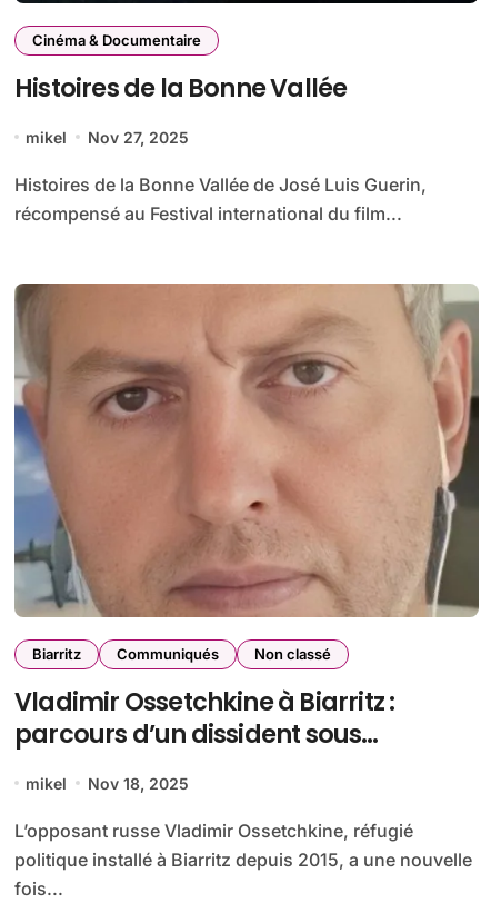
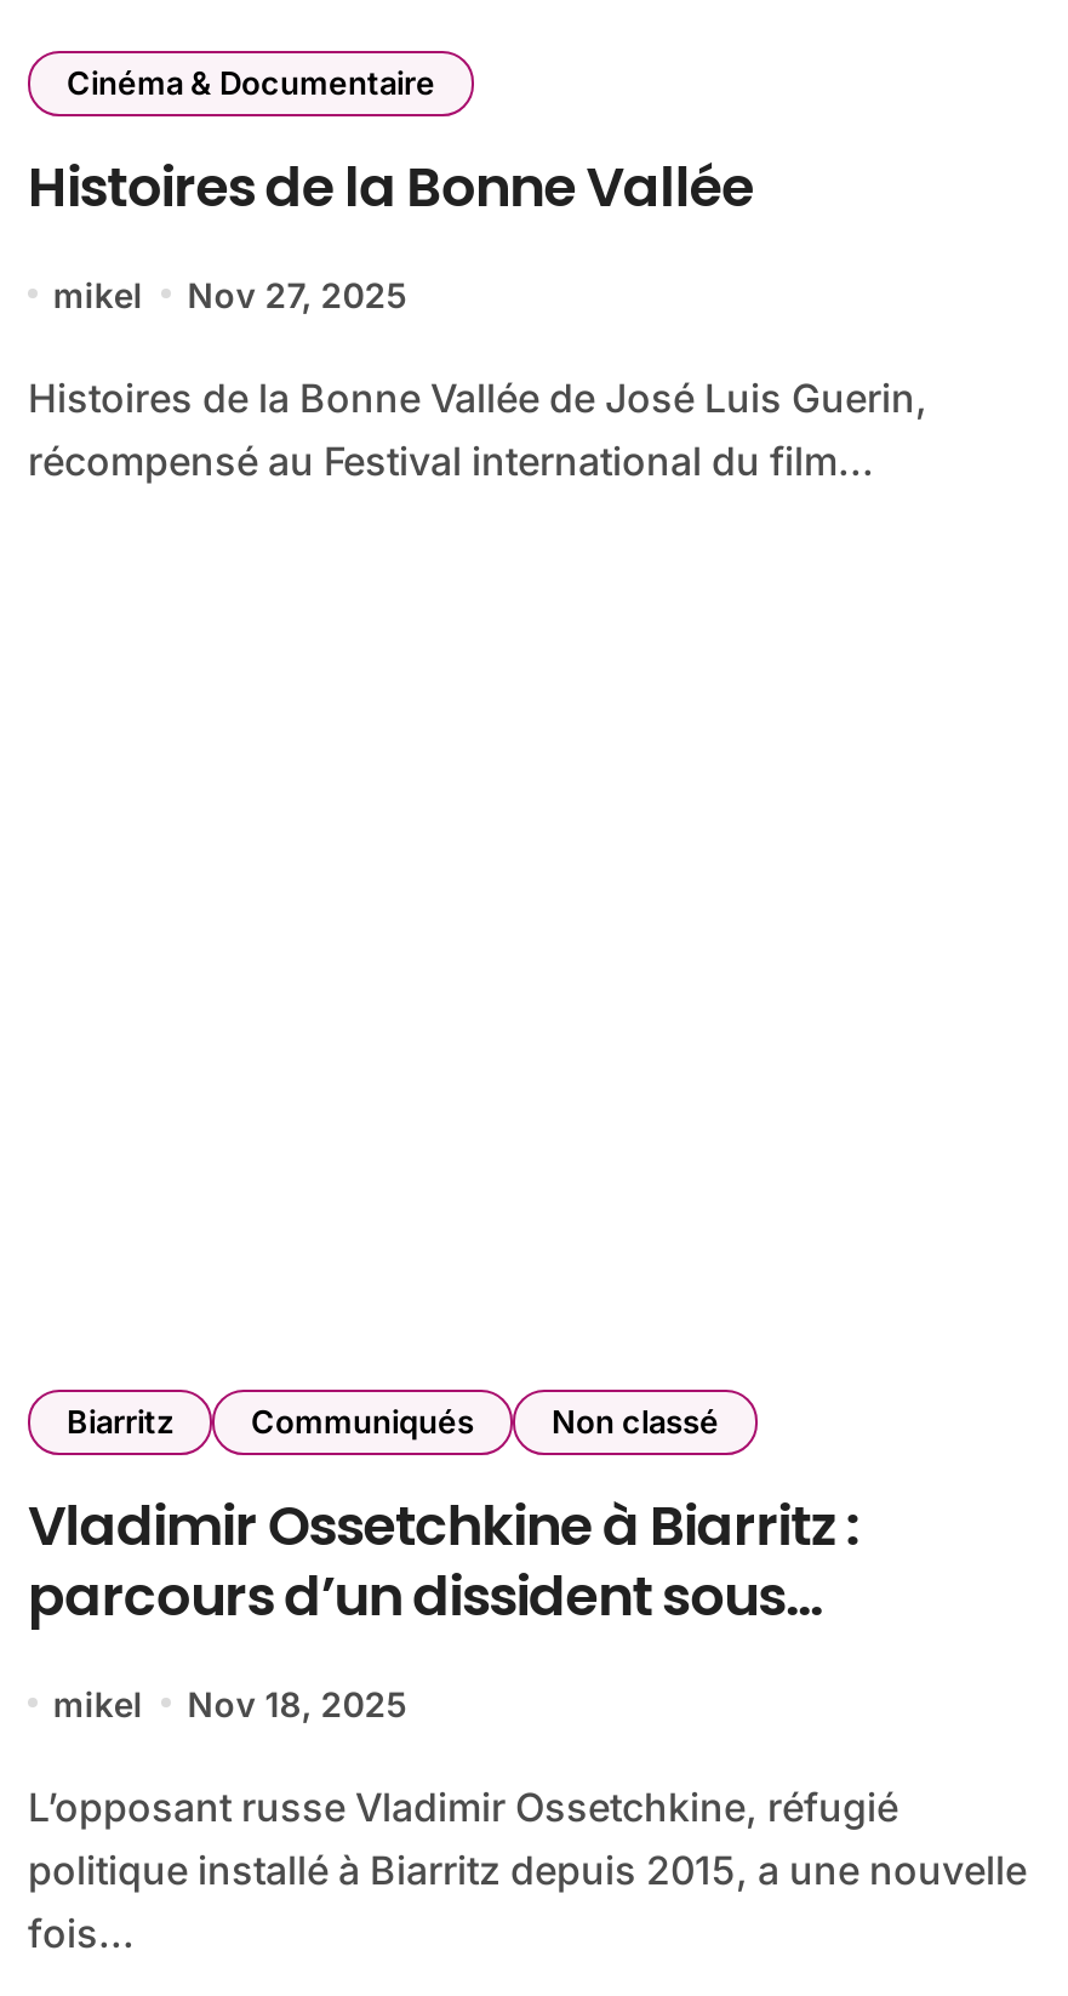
[13,282,480,618] [image] -> none

